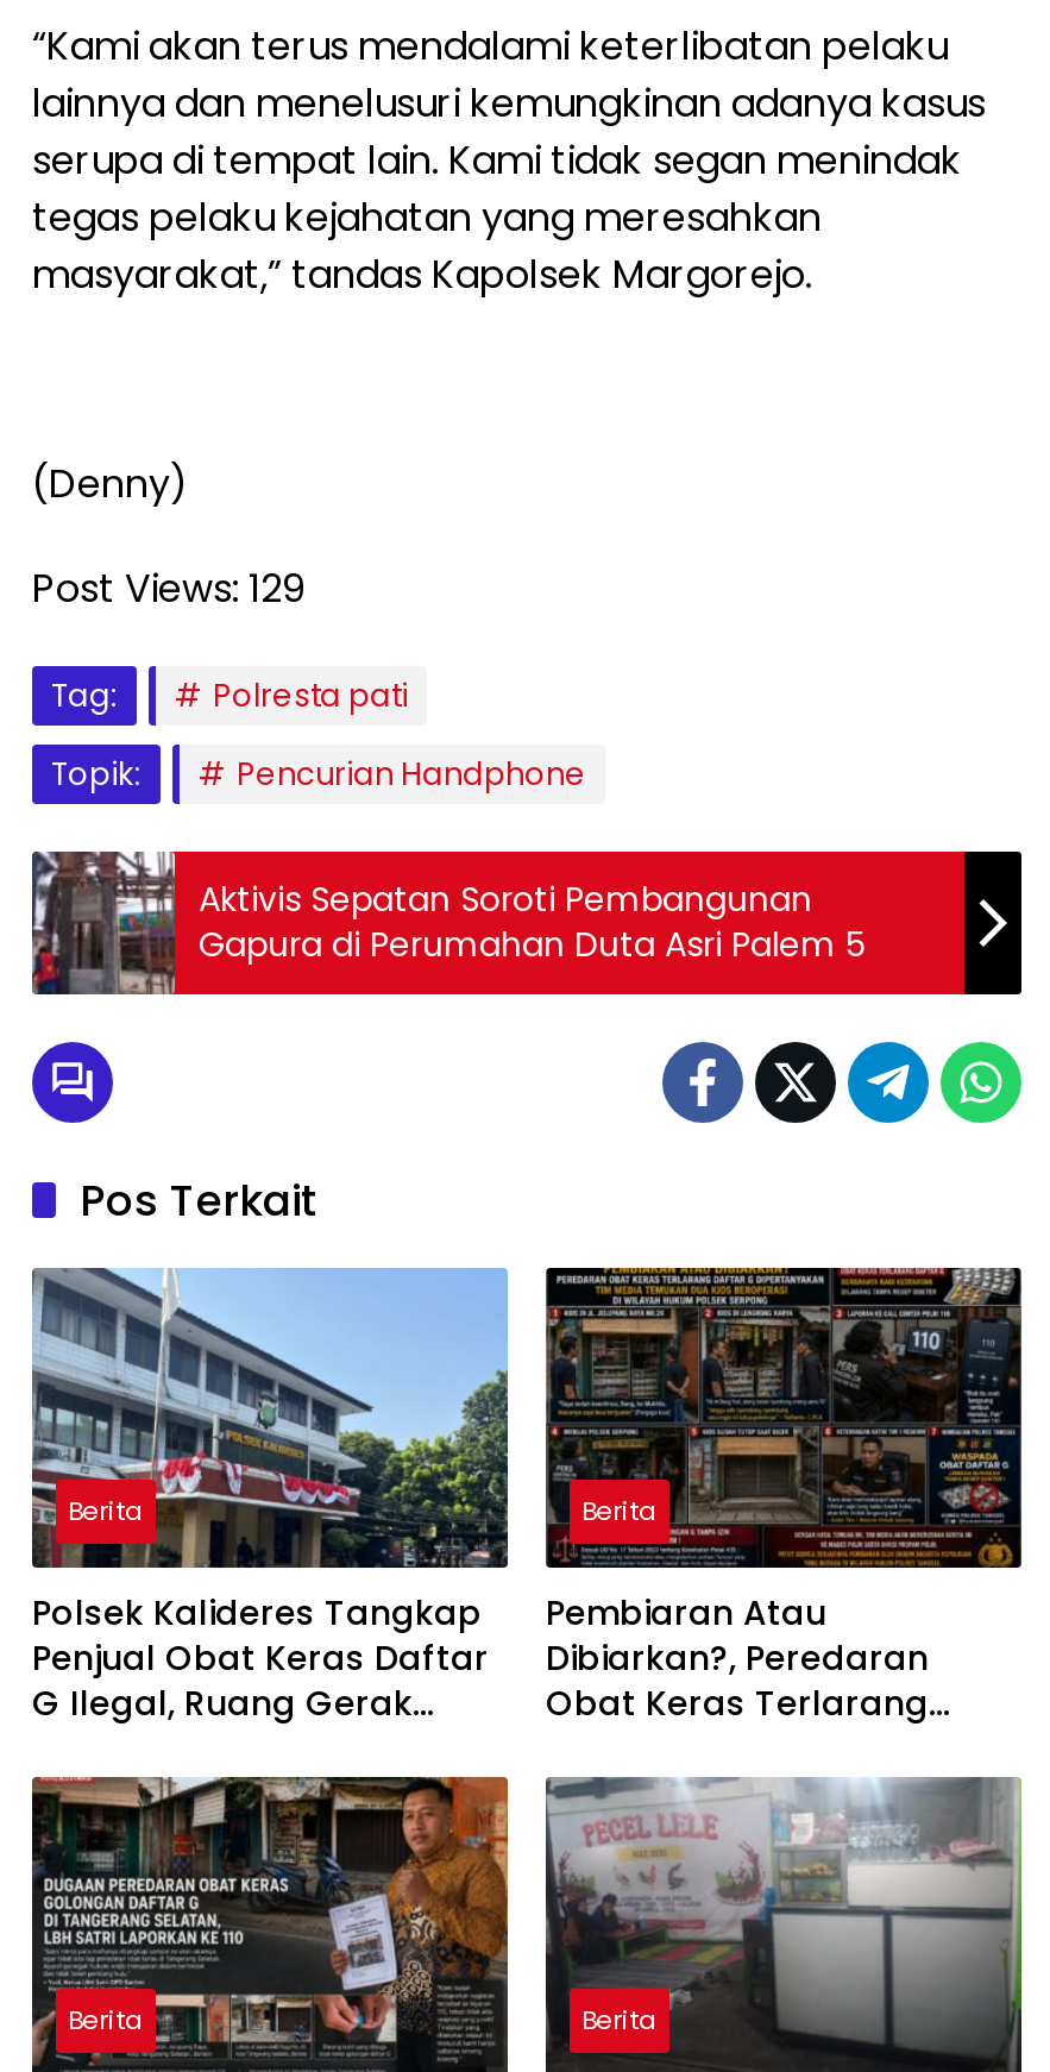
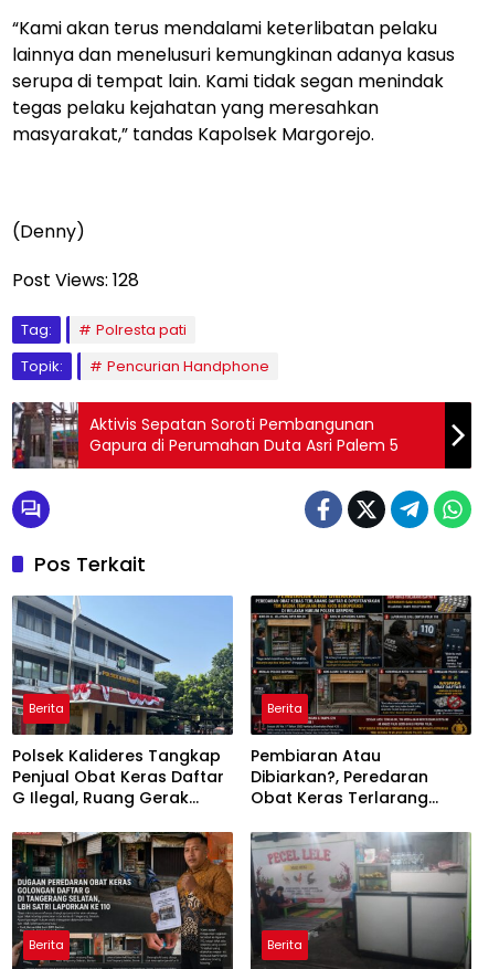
[32,562,303,617] Post Views: 129 -> [12,268,139,293] Post Views: 128

